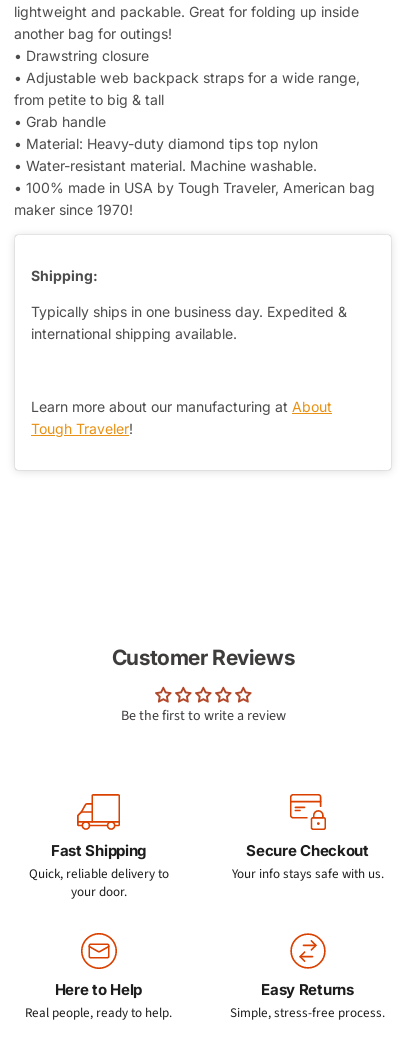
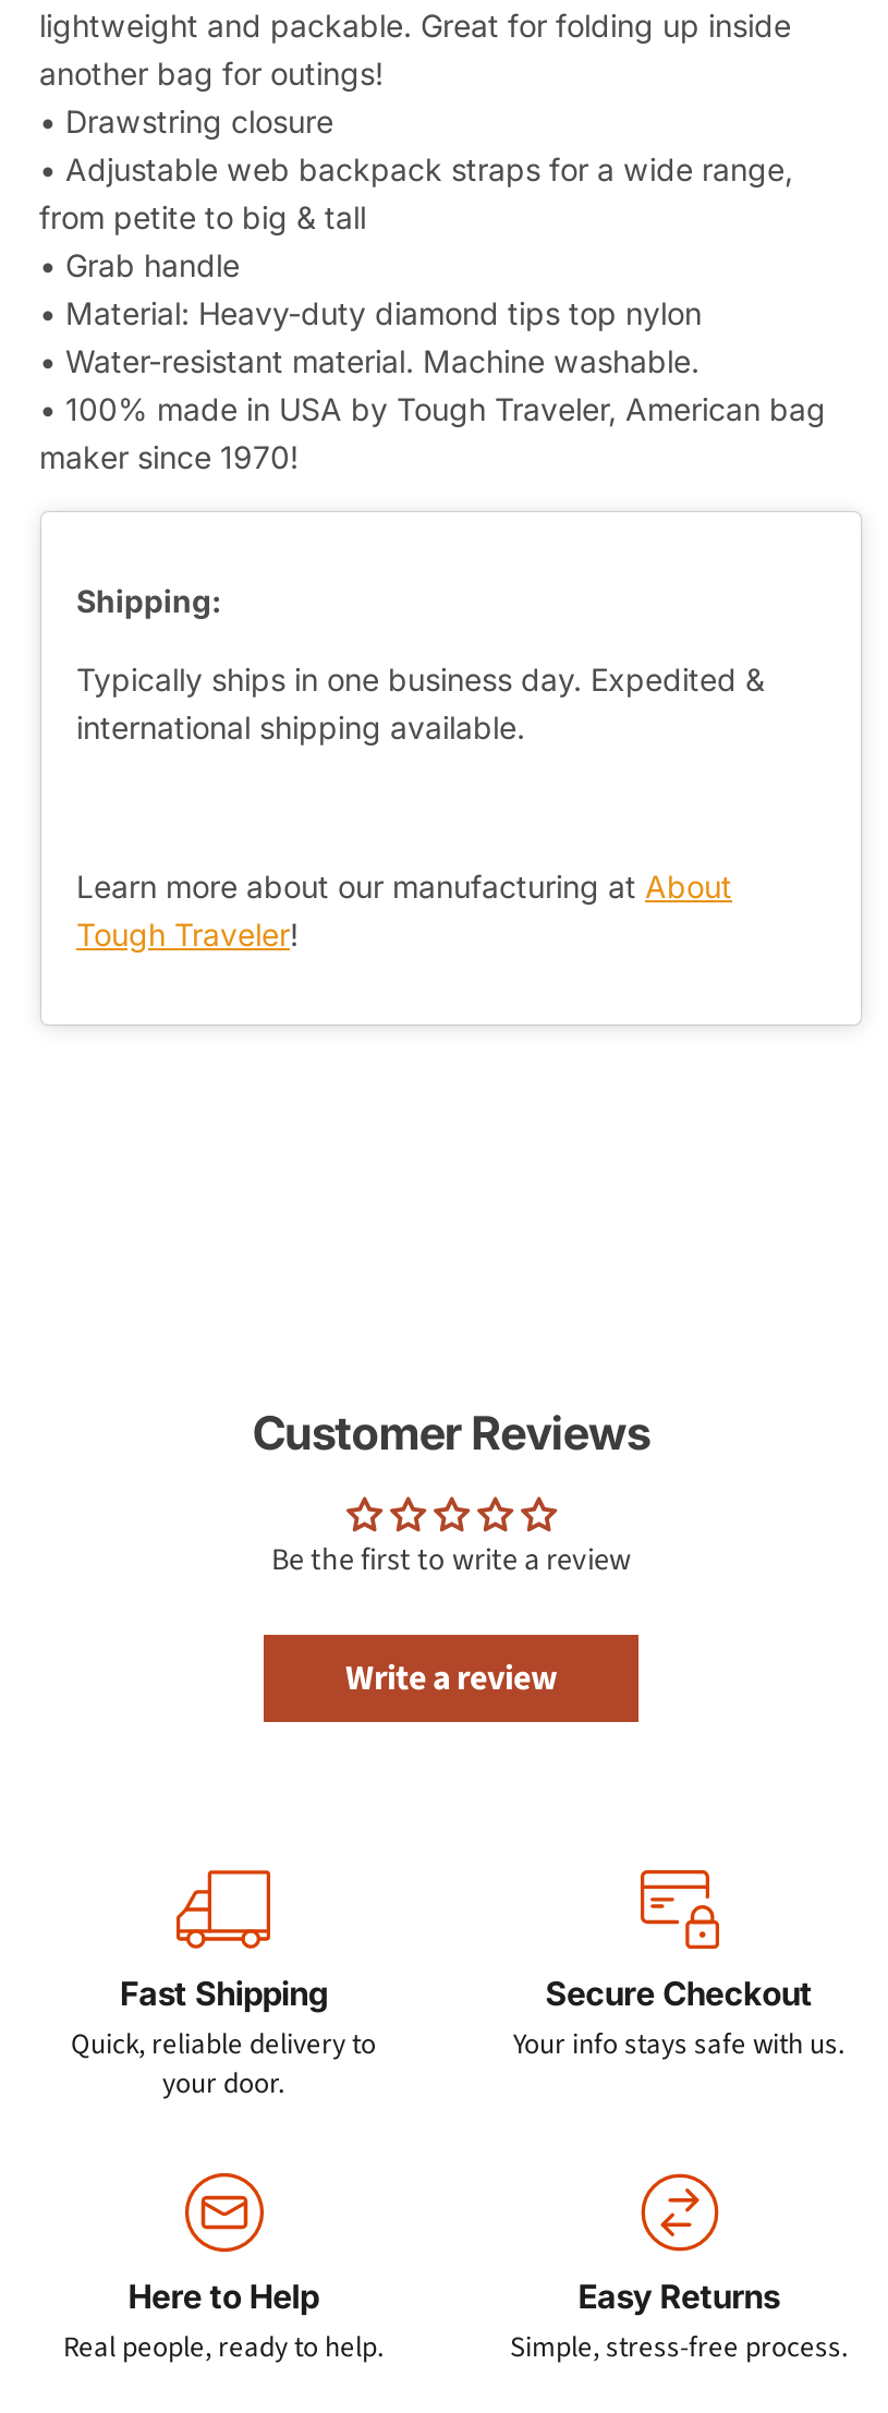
none -> [345,1654,557,1702] Write a review

